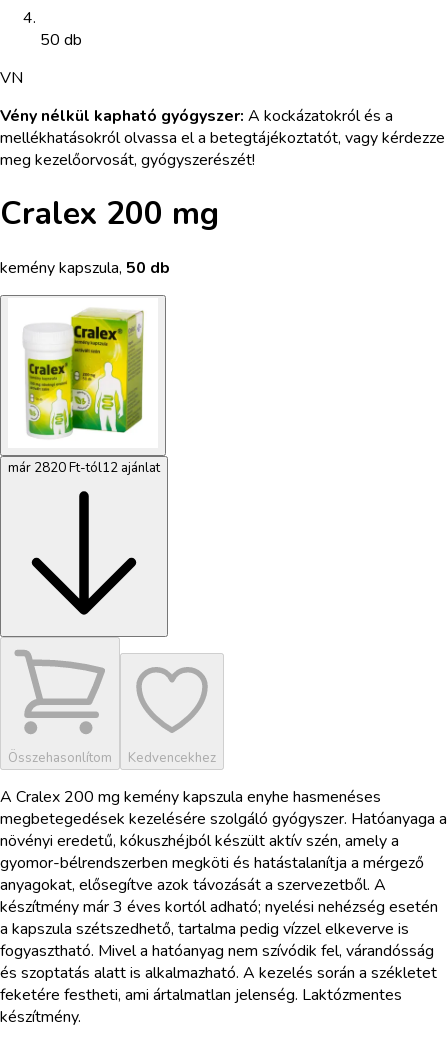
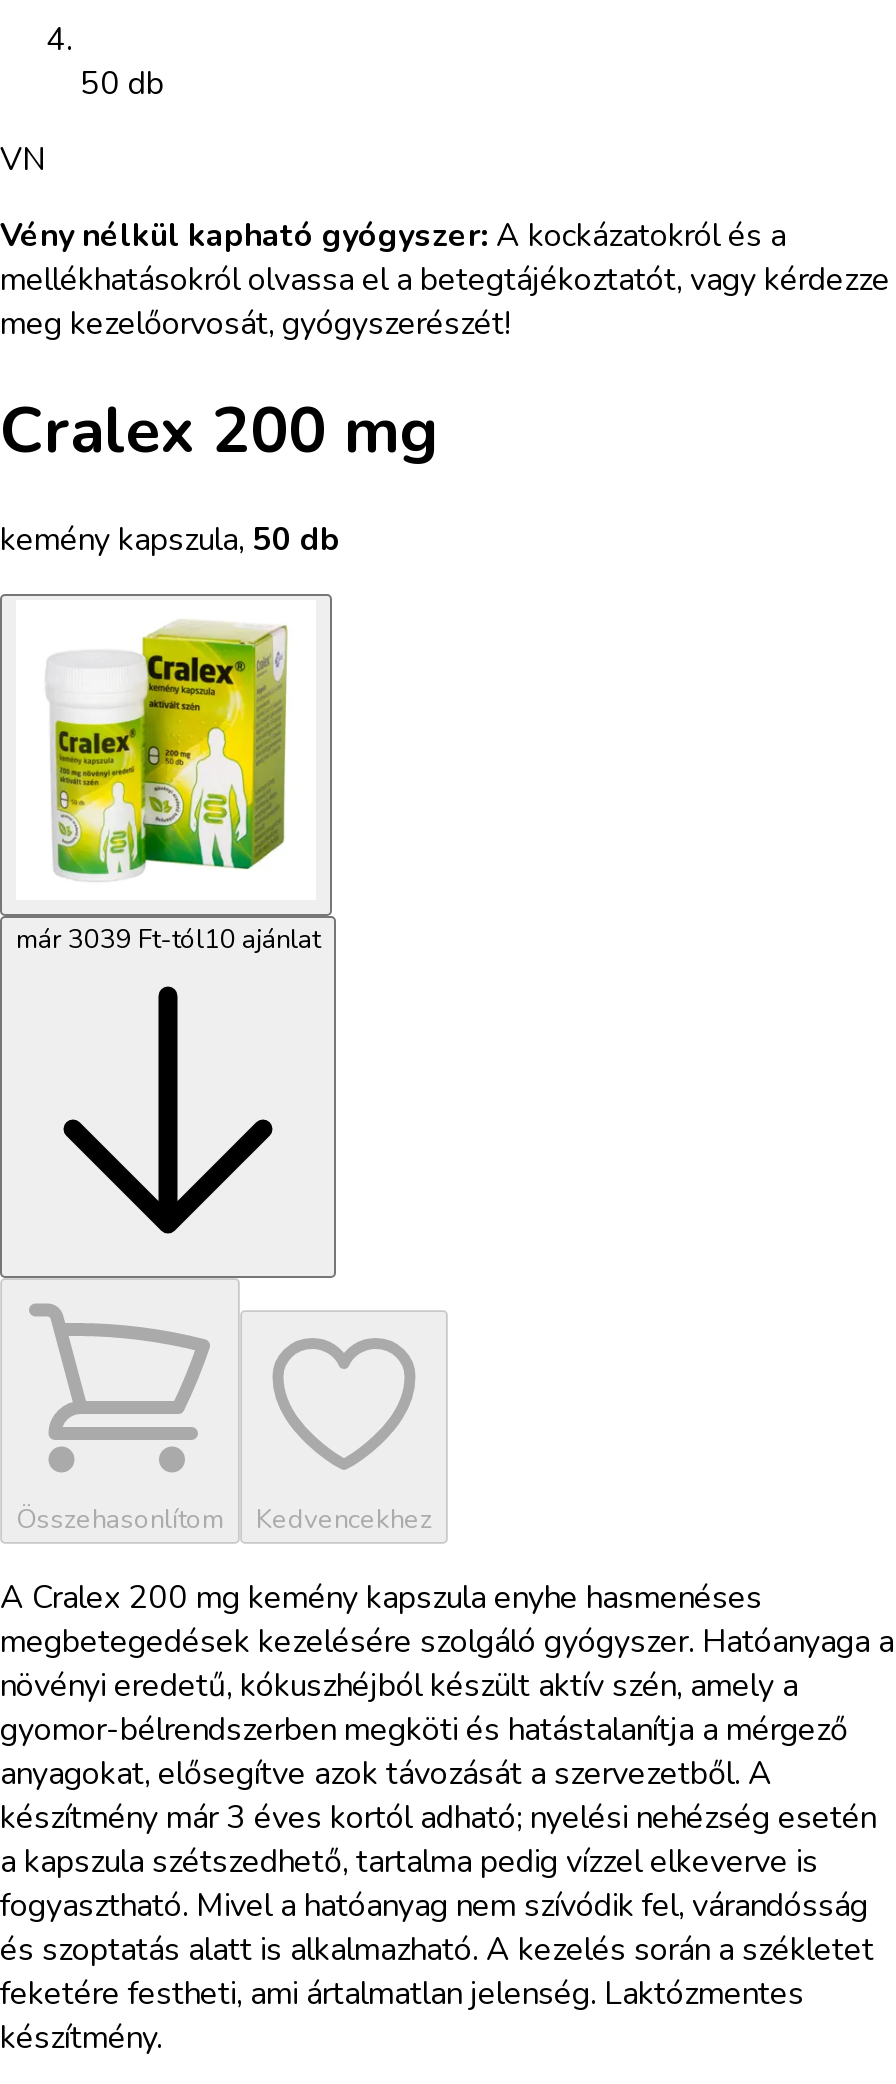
[8,458,160,476] már 2820 Ft-tól12 ajánlat -> [16,921,320,957] már 3039 Ft-tól10 ajánlat

